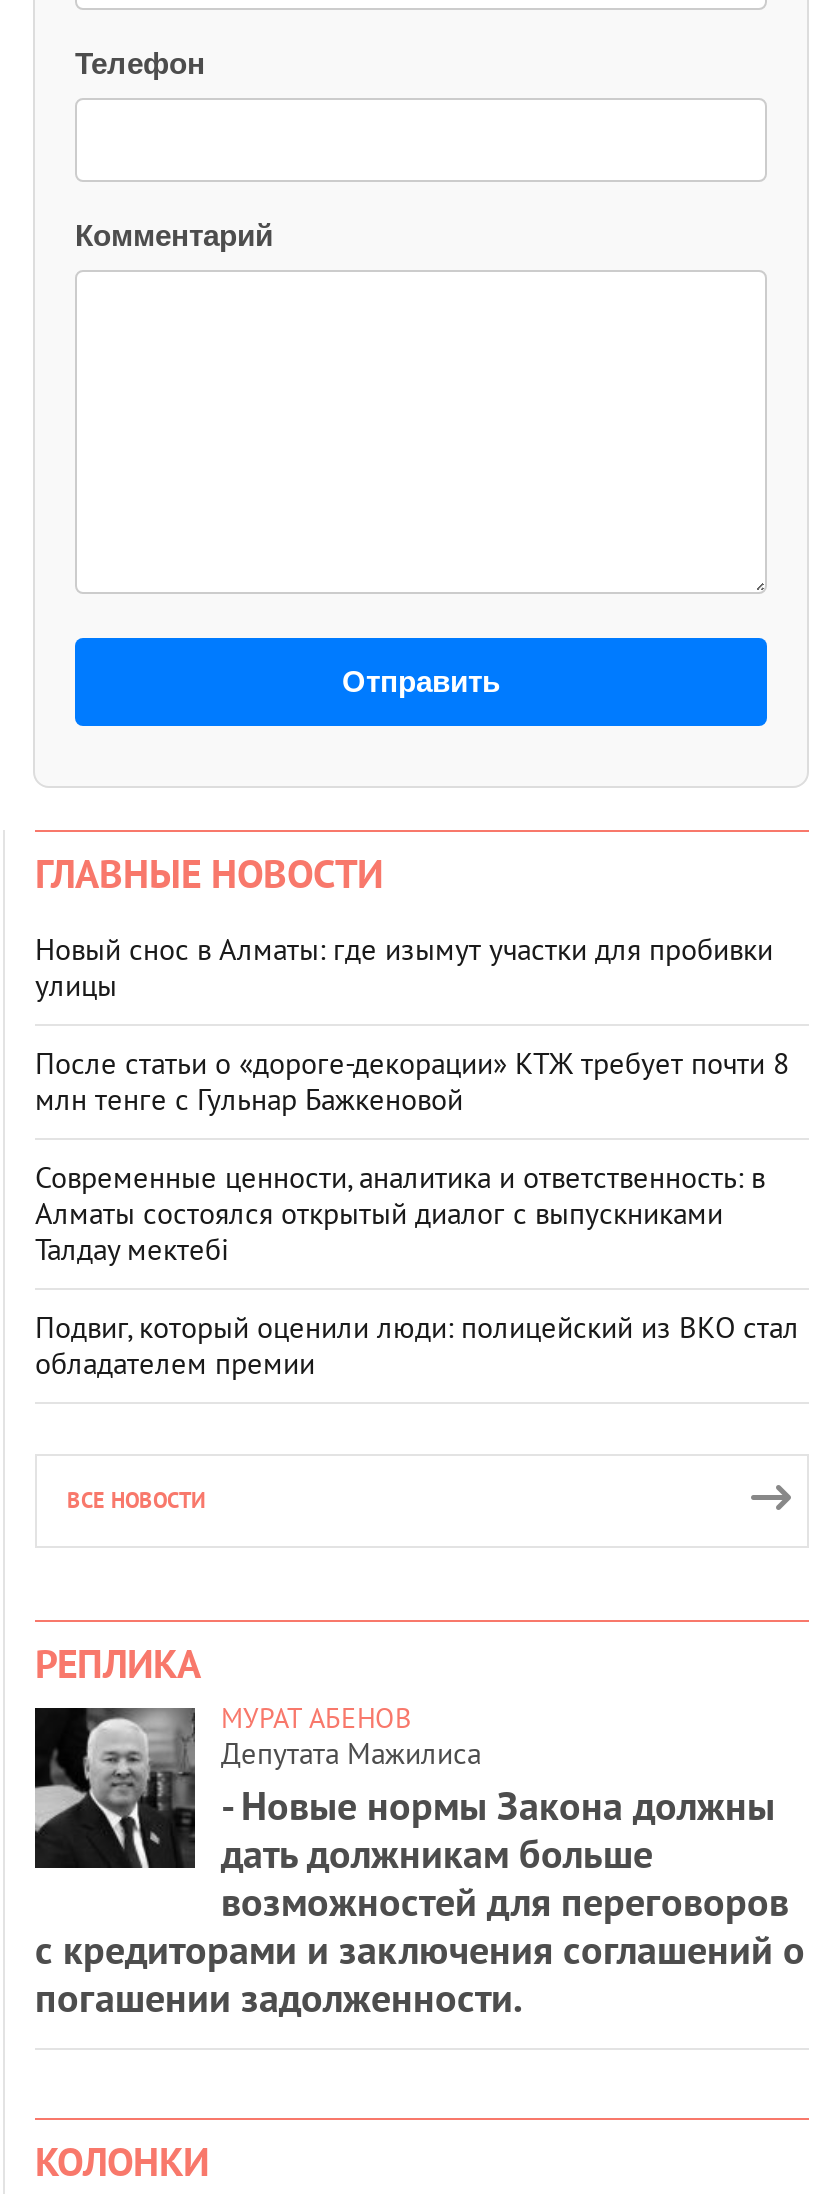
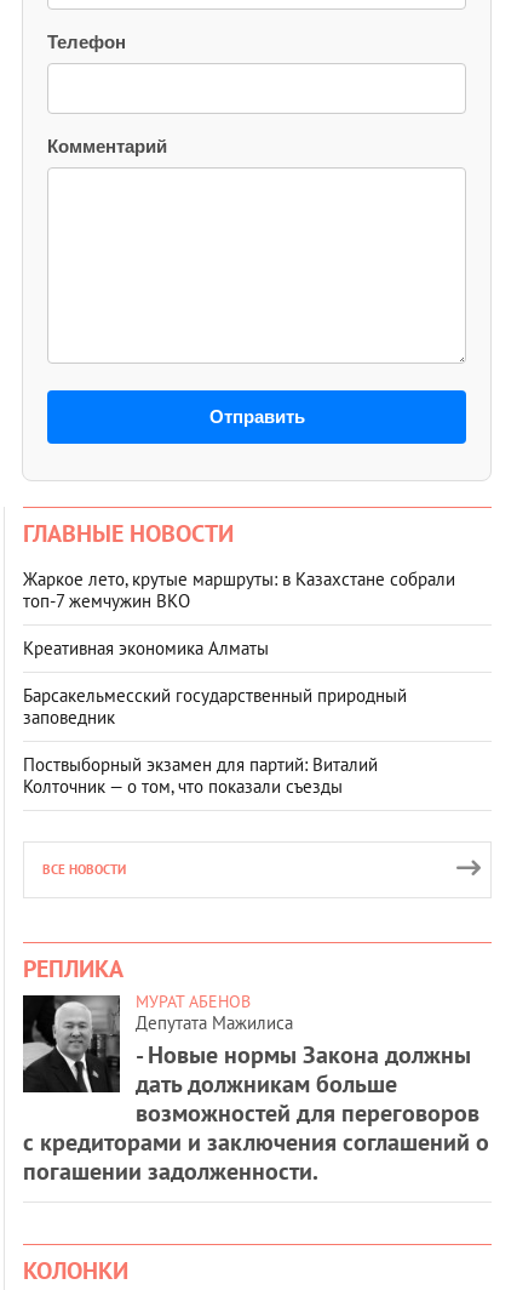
[35,930,773,1004] Новый снос в Алматы: где изымут участки для пробивки | улицы -> [23,567,455,612] Жаркое лето, крутые маршруты: в Казахстане собрали | топ‑7 жемчужин ВКО
[35,1044,789,1118] После статьи о «дороге-декорации» КТЖ требует почти 8 | млн тенге с Гульнар Бажкеновой -> [23,636,269,659] Креативная экономика Алматы
[35,1158,765,1268] Современные ценности, аналитика и ответственность: в | Алматы состоялся открытый диалог с выпускниками | Талдау мектебі -> [23,684,407,728] Барсакельмесский государственный природный | заповедник
[35,1308,799,1382] Подвиг, который оценили люди: полицейский из ВКО стал | обладателем премии -> [23,753,378,798] Поствыборный экзамен для партий: Виталий | Колточник — о том, что показали съезды

